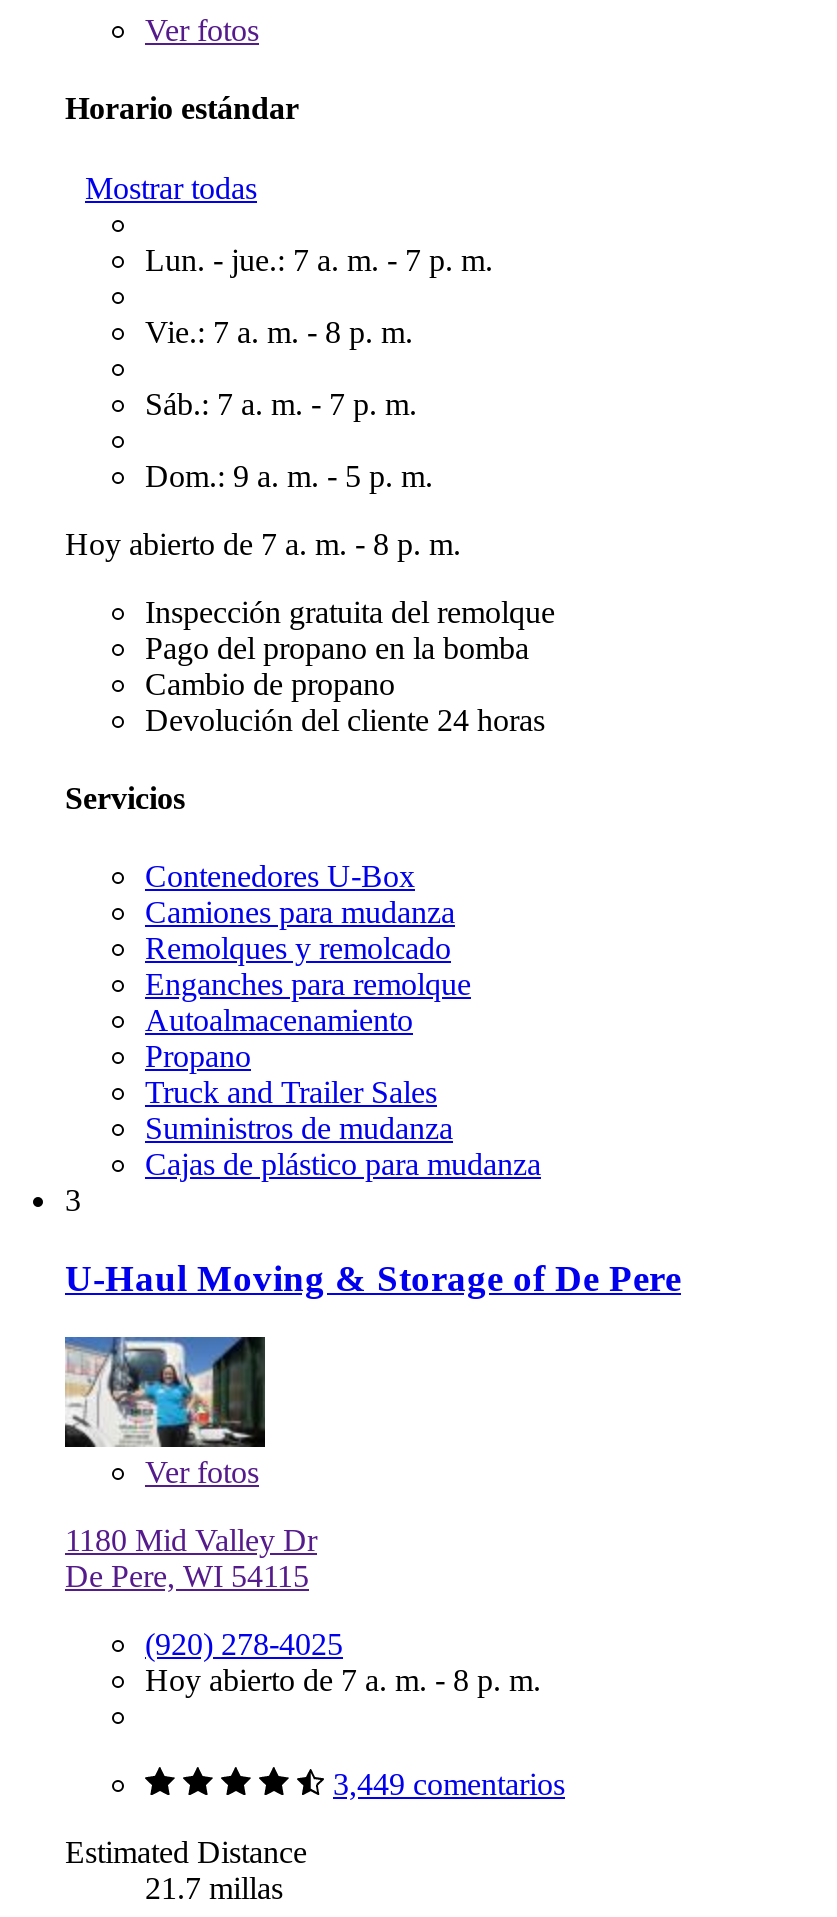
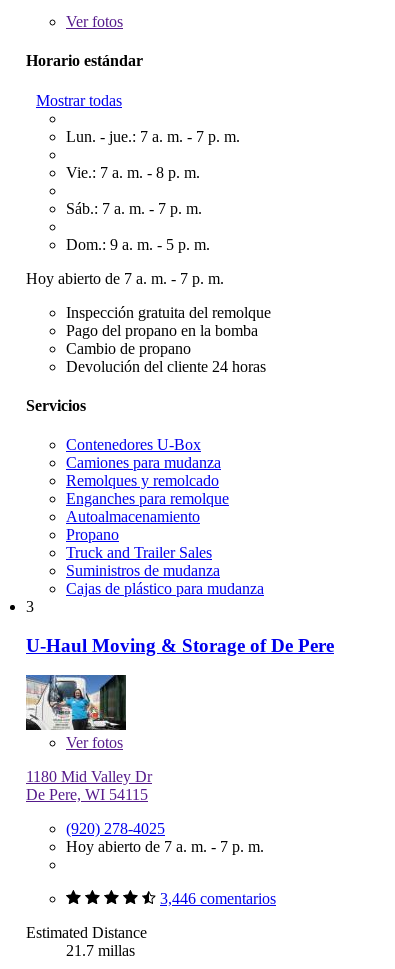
[65,526,461,560] Hoy abierto de 7 a. m. - 8 p. m. -> [26,269,224,286] Hoy abierto de 7 a. m. - 7 p. m.
[145,1664,541,1698] Hoy abierto de 7 a. m. - 8 p. m. -> [66,838,264,855] Hoy abierto de 7 a. m. - 7 p. m.
[333,1768,565,1802] 3,449 comentarios -> [160,890,276,907] 3,446 comentarios

